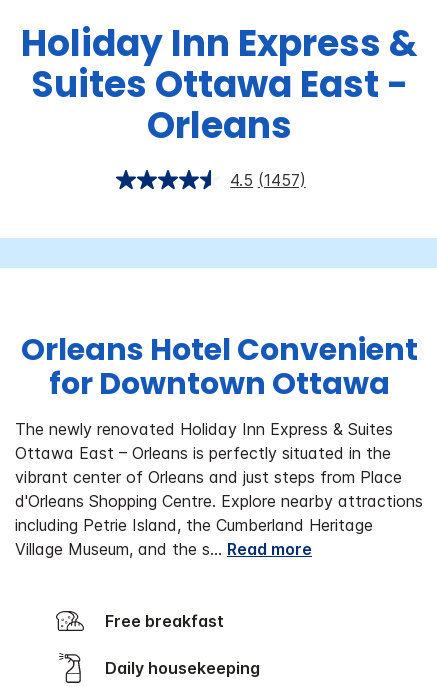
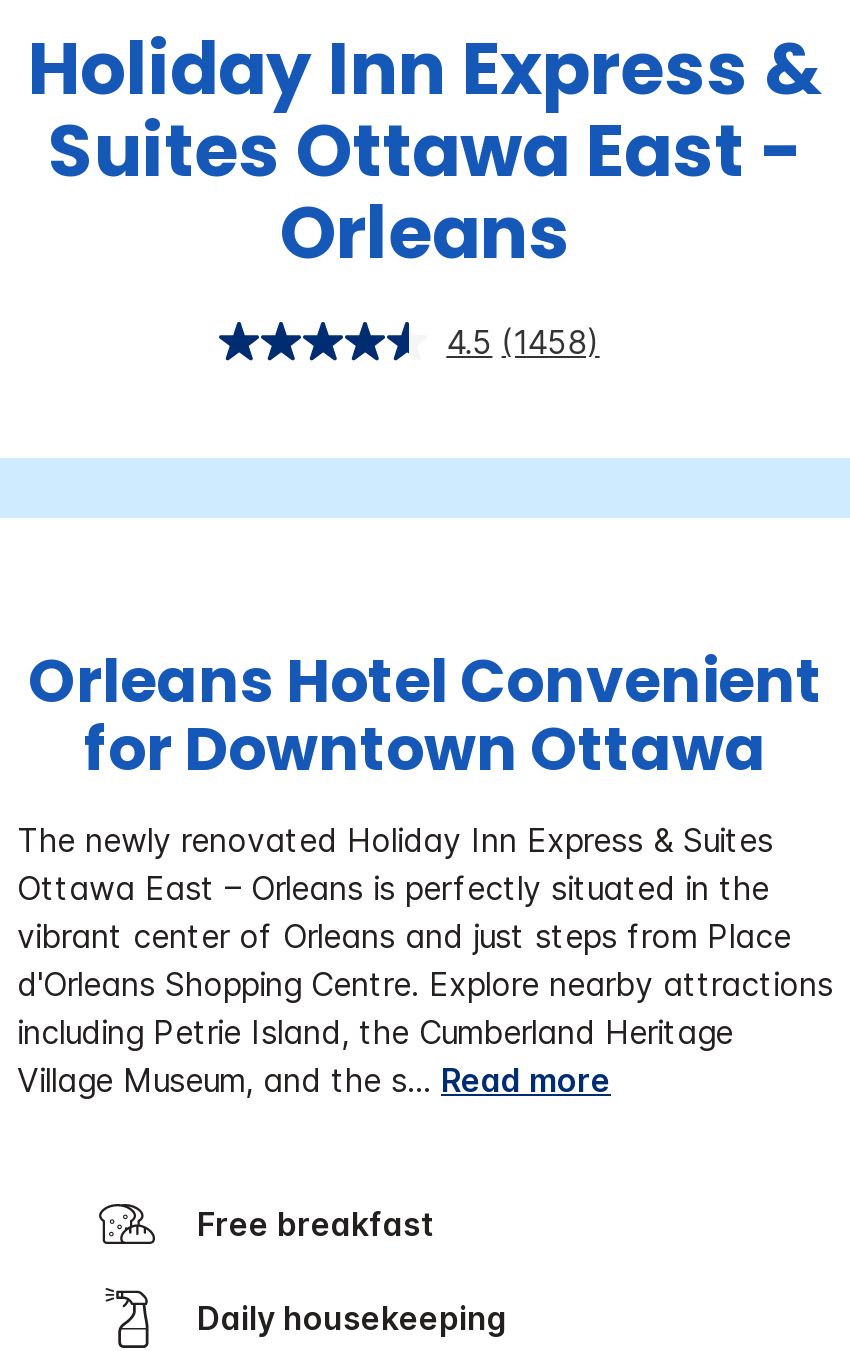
[230,170,306,190] 4.5 (1457) -> [446,322,600,362] 4.5 (1458)

